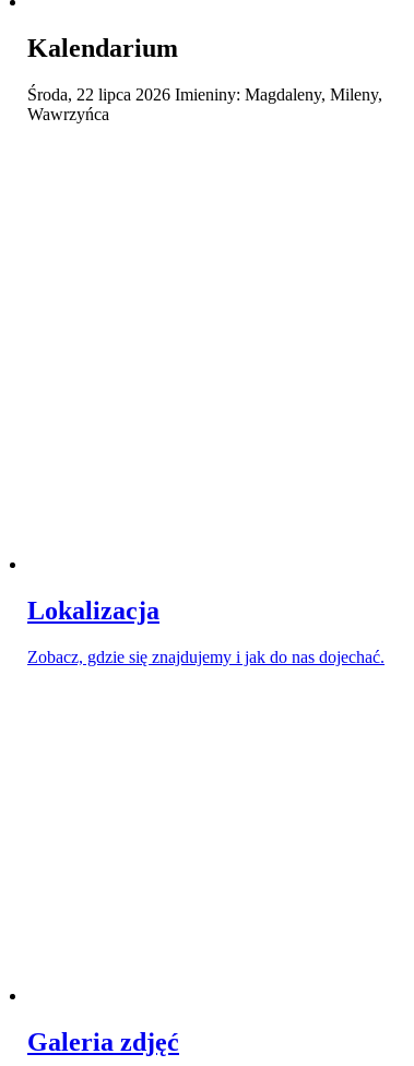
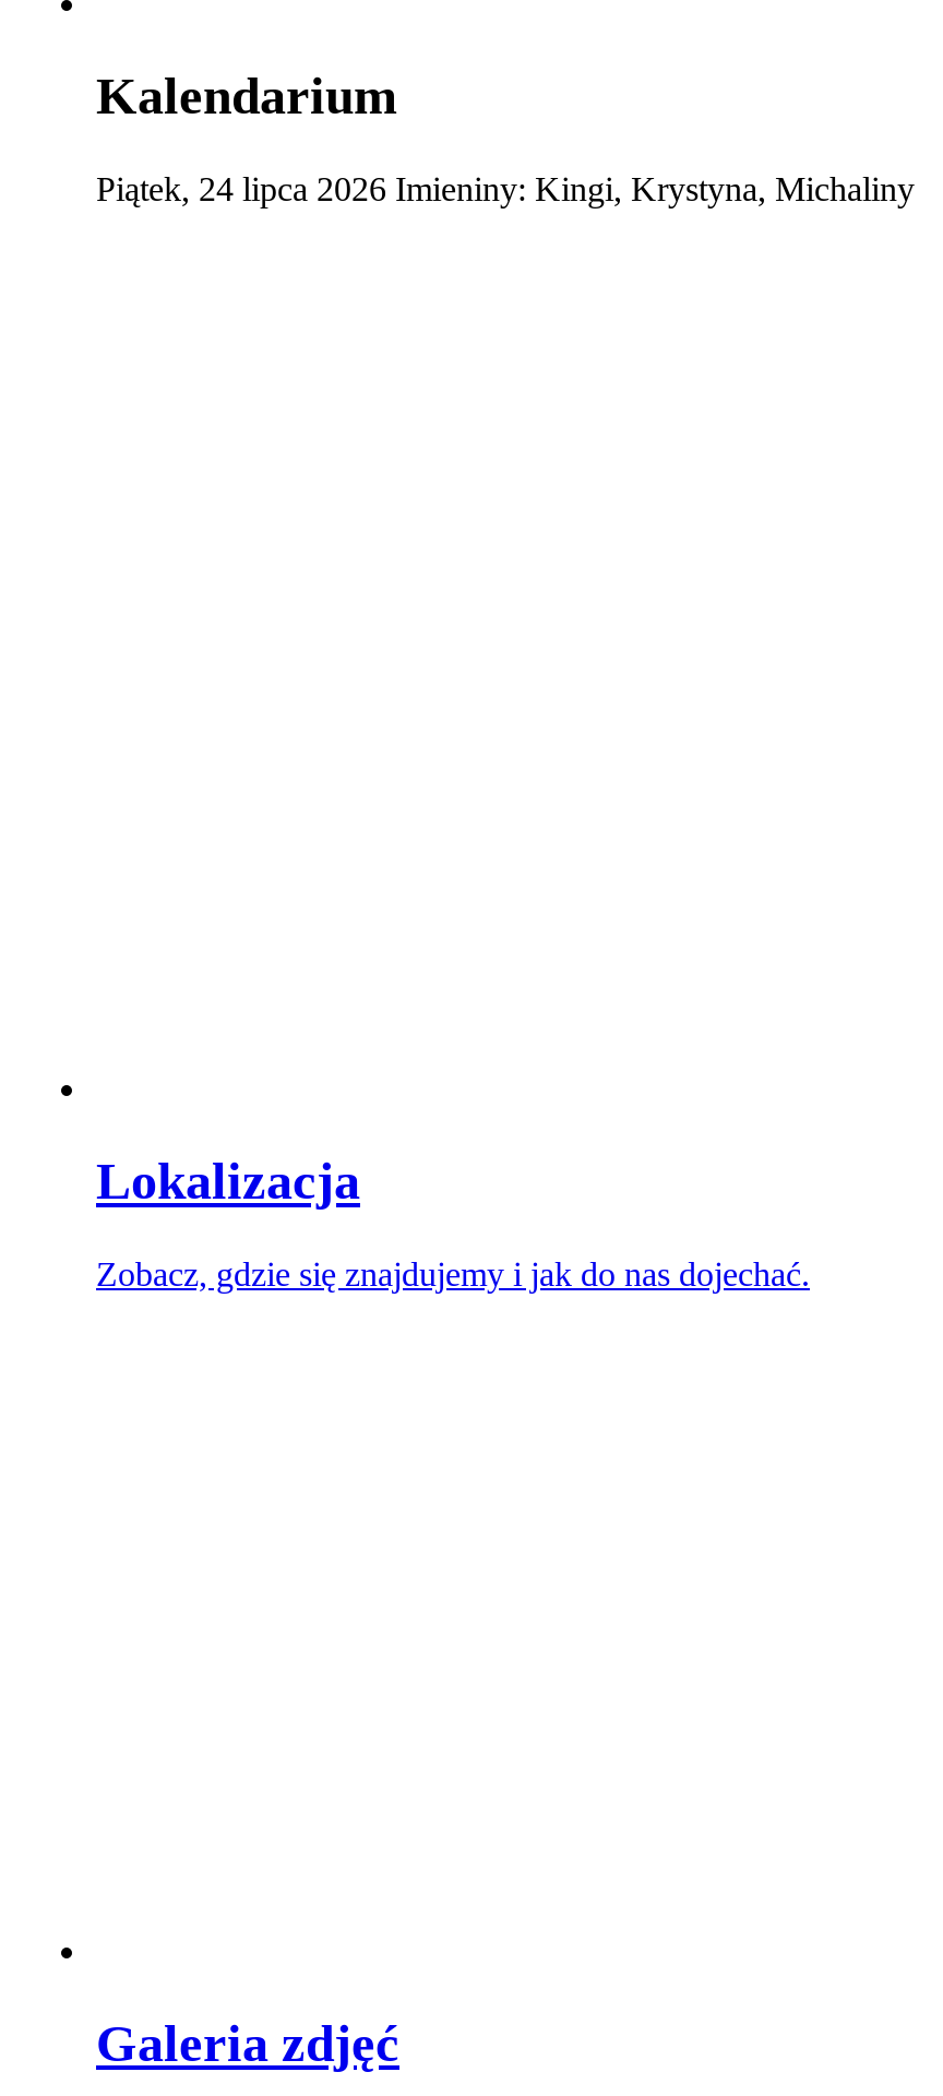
[27,85,382,124] Środa, 22 lipca 2026 Imieniny: Magdaleny, Mileny, | Wawrzyńca -> [96,171,915,208] Piątek, 24 lipca 2026 Imieniny: Kingi, Krystyna, Michaliny

